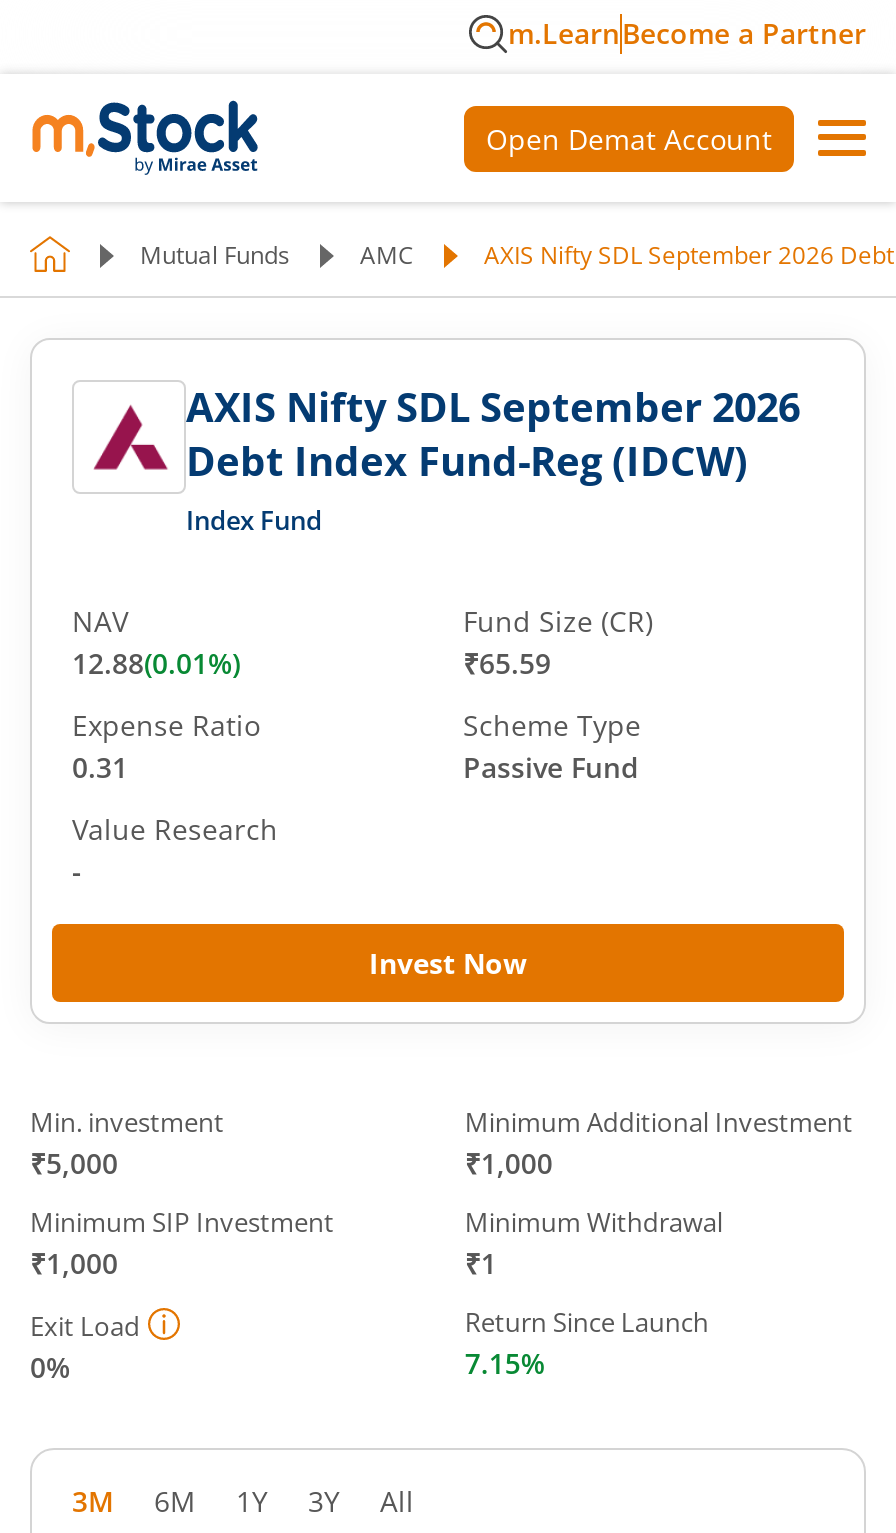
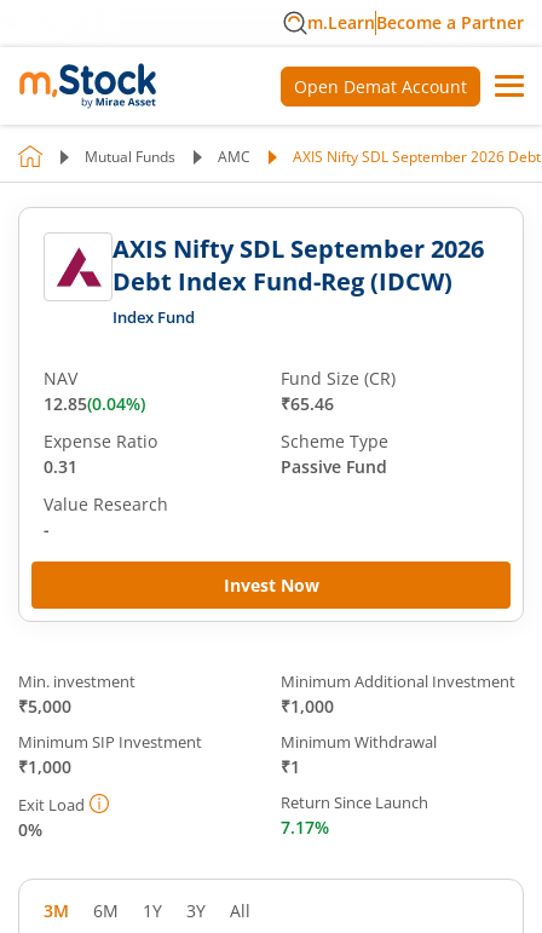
[72,644,240,682] 12.88(0.01%) -> [44,392,145,415] 12.85(0.04%)
[463,644,551,682] ₹65.59 -> [280,392,333,415] ₹65.46
[465,1344,545,1382] 7.15% -> [281,816,330,839] 7.17%

